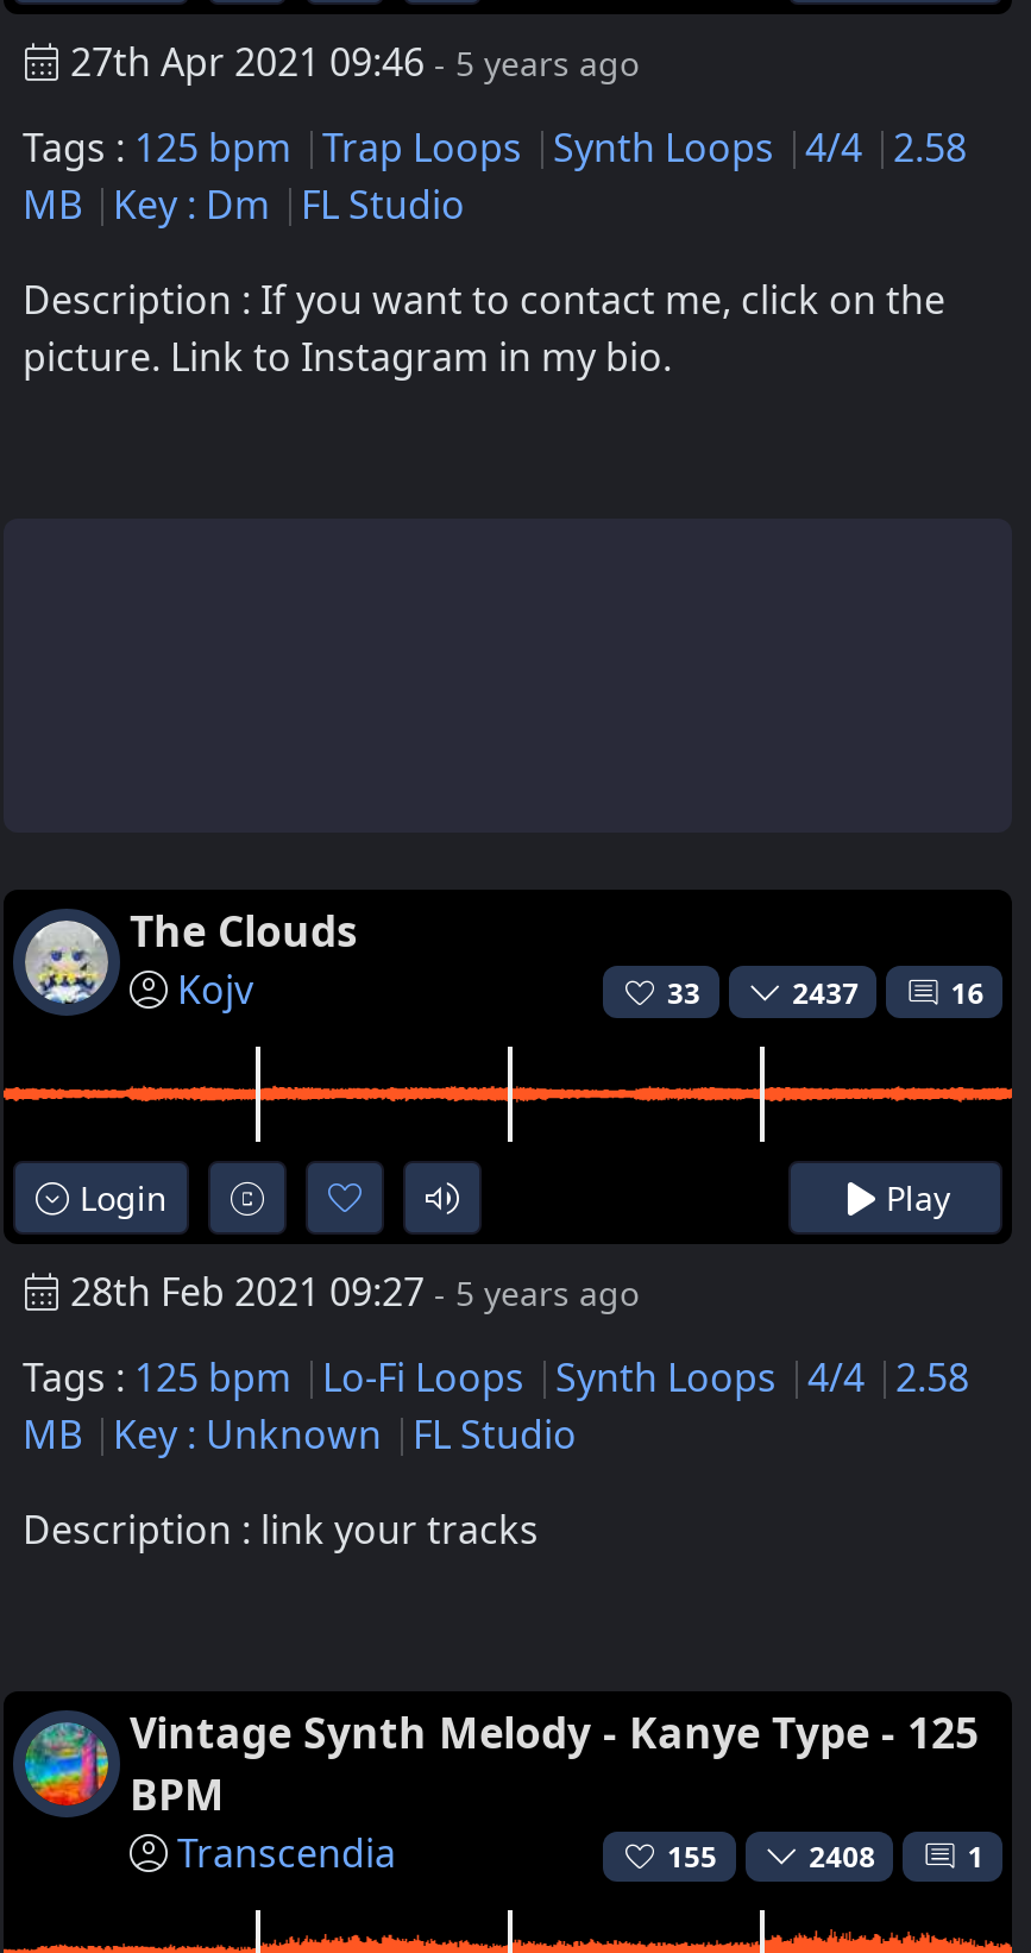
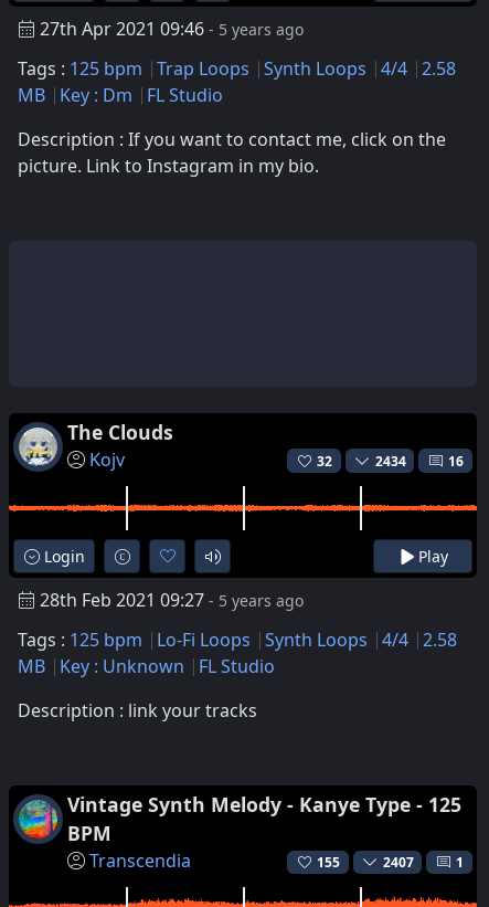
[667,972,700,1012] 33 -> [317,451,332,470] 32
[792,972,859,1012] 2437 -> [375,451,406,470] 2434
[809,1836,875,1876] 2408 -> [383,853,413,871] 2407

